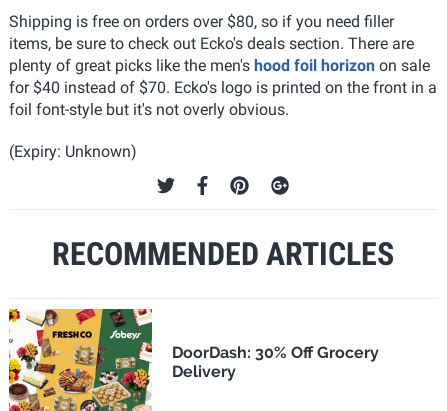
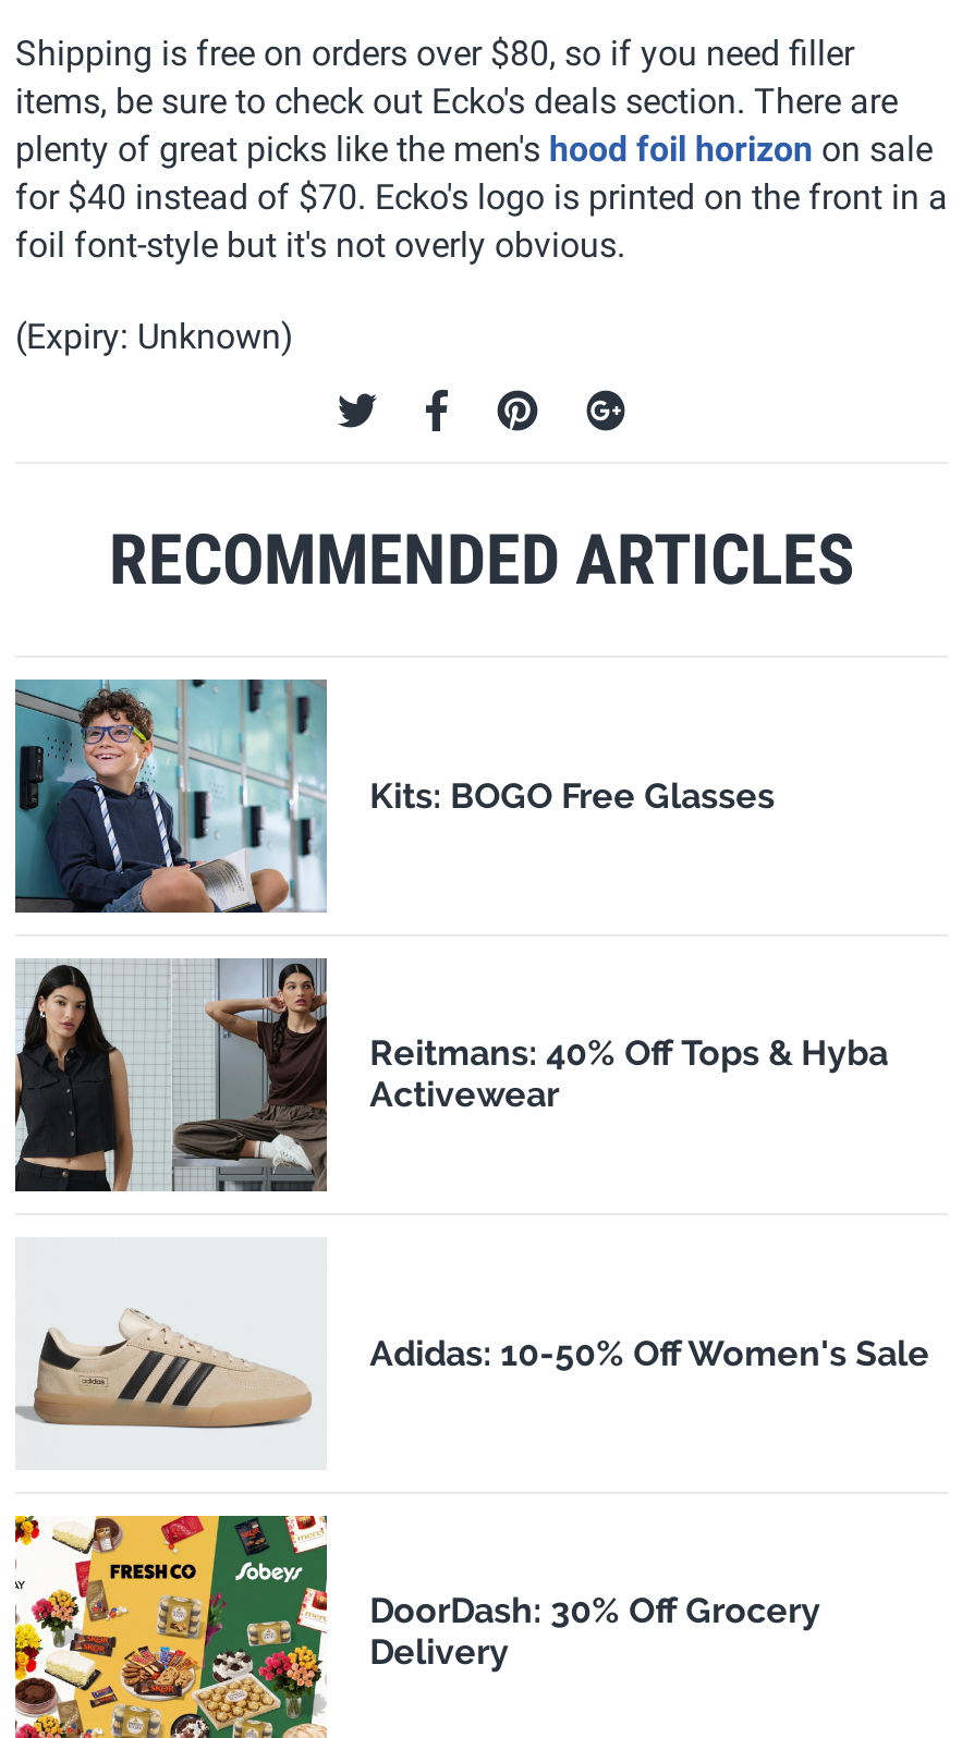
none -> [13,677,775,915] [image] | Kits: BOGO Free Glasses
none -> [13,956,888,1194] [image] | Reitmans: 40% Off Tops & Hyba | Activewear
none -> [15,1307,930,1431] [image] | Adidas: 10-50% Off Women's Sale

